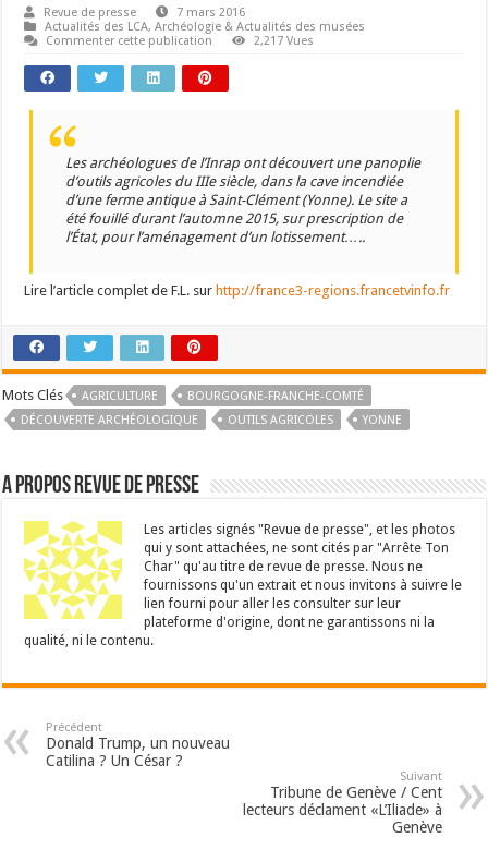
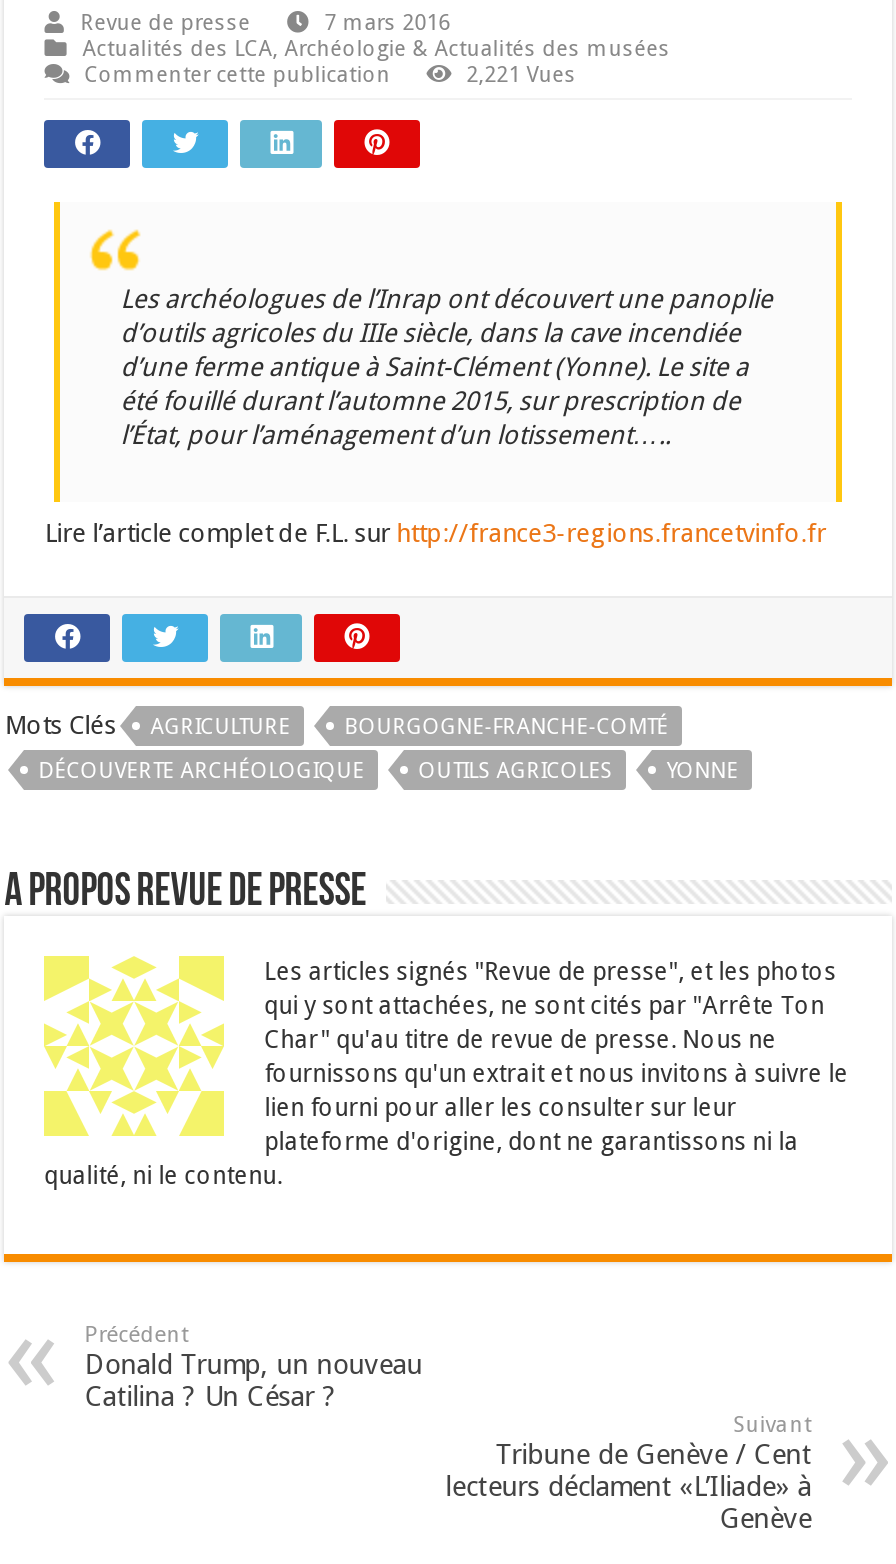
[254,34,314,48] 2,217 Vues -> [466,63,576,89] 2,221 Vues

